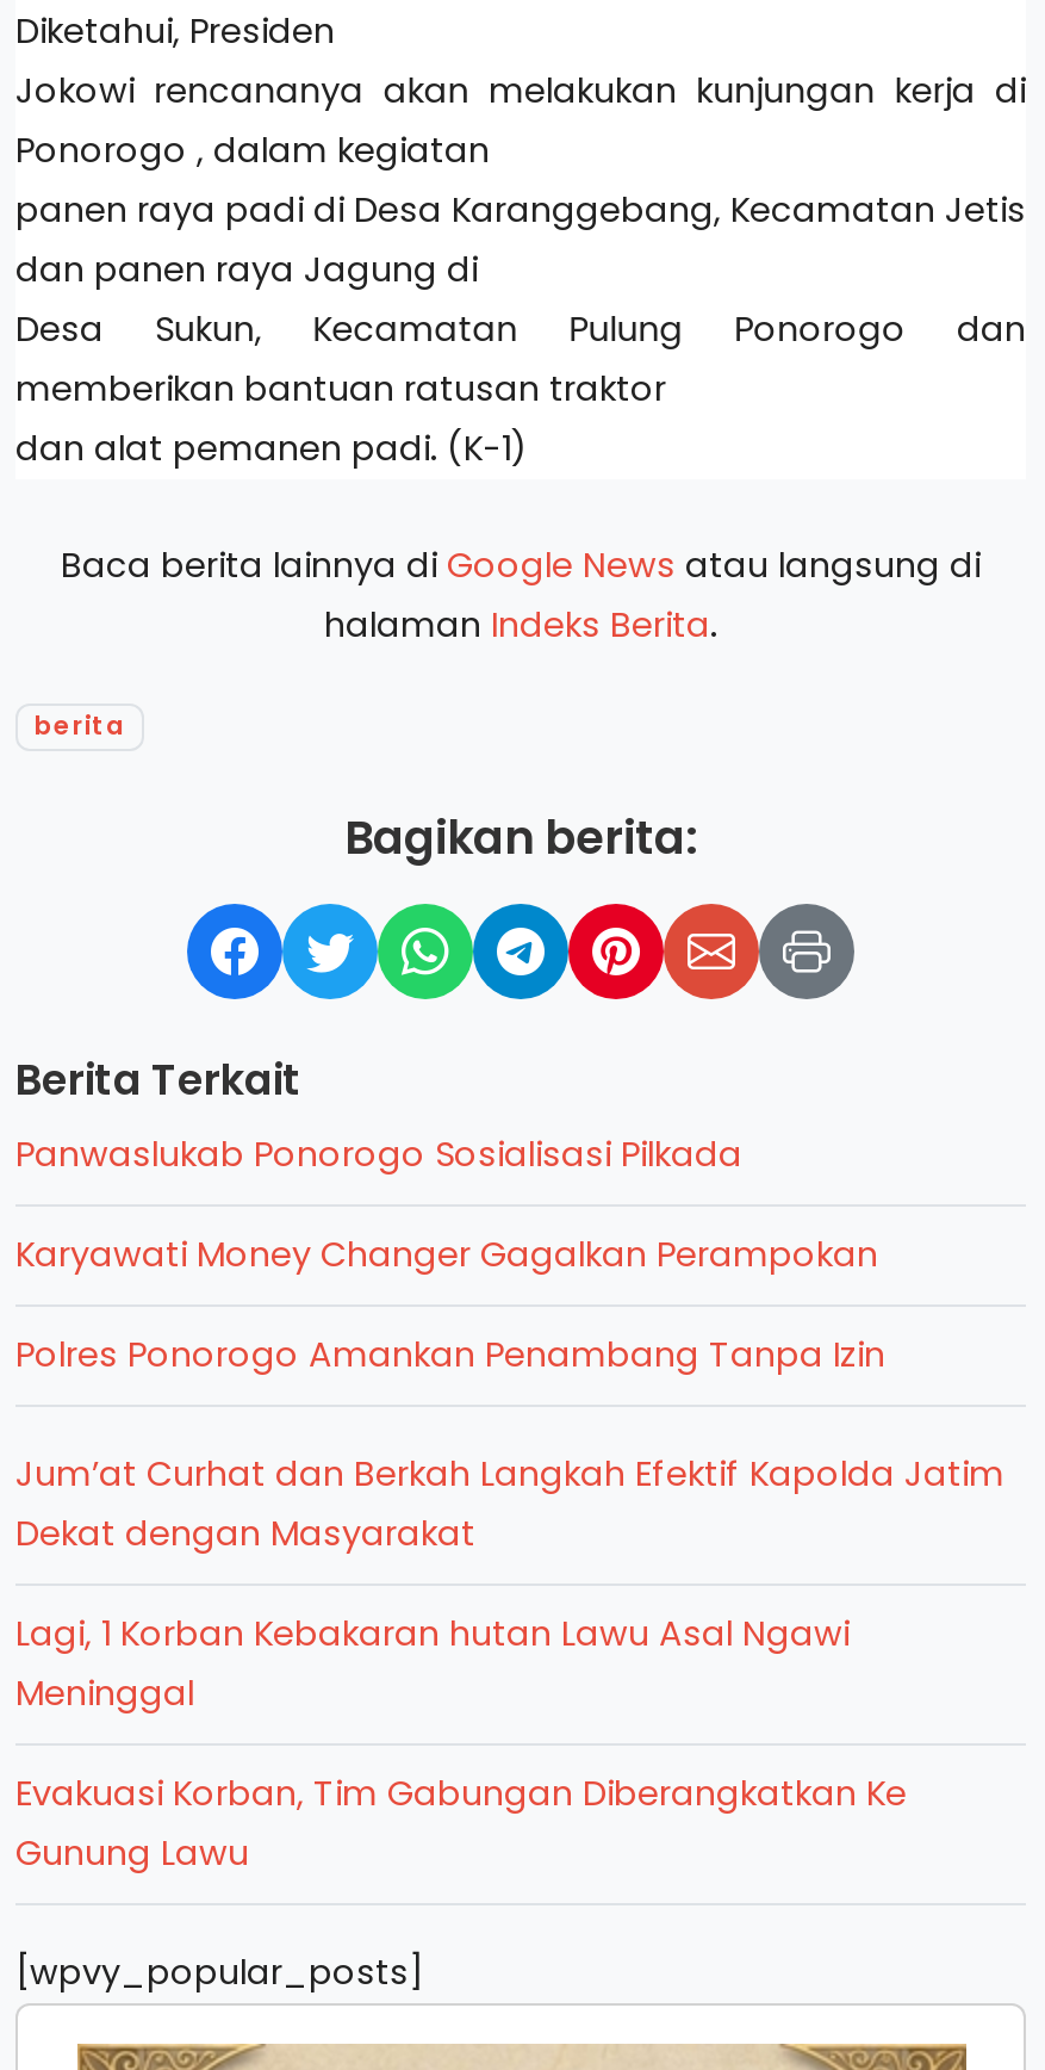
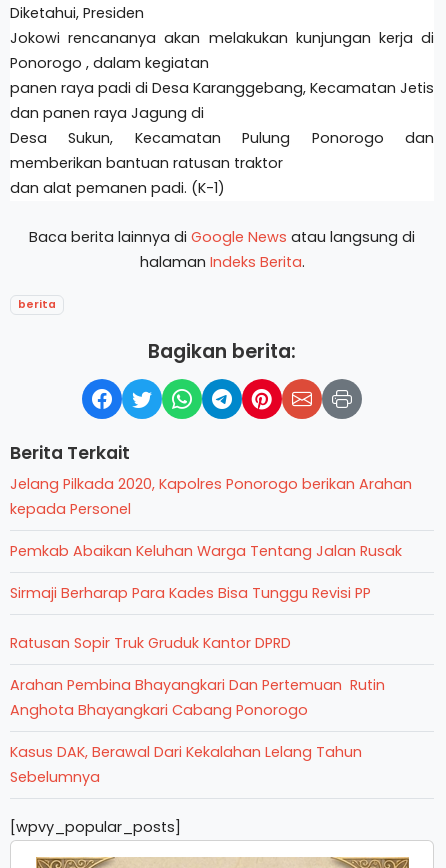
[15,1130,742,1178] Panwaslukab Ponorogo Sosialisasi Pilkada -> [10,474,412,519] Jelang Pilkada 2020, Kapolres Ponorogo berikan Arahan | kepada Personel
[15,1231,878,1278] Karyawati Money Changer Gagalkan Perampokan -> [10,541,402,561] Pemkab Abaikan Keluhan Warga Tentang Jalan Rusak
[15,1331,885,1378] Polres Ponorogo Amankan Penambang Tanpa Izin -> [10,583,371,603] Sirmaji Berharap Para Kades Bisa Tunggu Revisi PP
[15,1450,1004,1557] Jum’at Curhat dan Berkah Langkah Efektif Kapolda Jatim | Dekat dengan Masyarakat -> [10,633,291,653] Ratusan Sopir Truk Gruduk Kantor DPRD
[15,1610,850,1717] Lagi, 1 Korban Kebakaran hutan Lawu Asal Ngawi | Meninggal -> [10,675,385,720] Arahan Pembina Bhayangkari Dan Pertemuan Rutin | Anghota Bhayangkari Cabang Ponorogo
[15,1770,907,1877] Evakuasi Korban, Tim Gabungan Diberangkatkan Ke | Gunung Lawu -> [10,742,362,787] Kasus DAK, Berawal Dari Kekalahan Lelang Tahun | Sebelumnya

